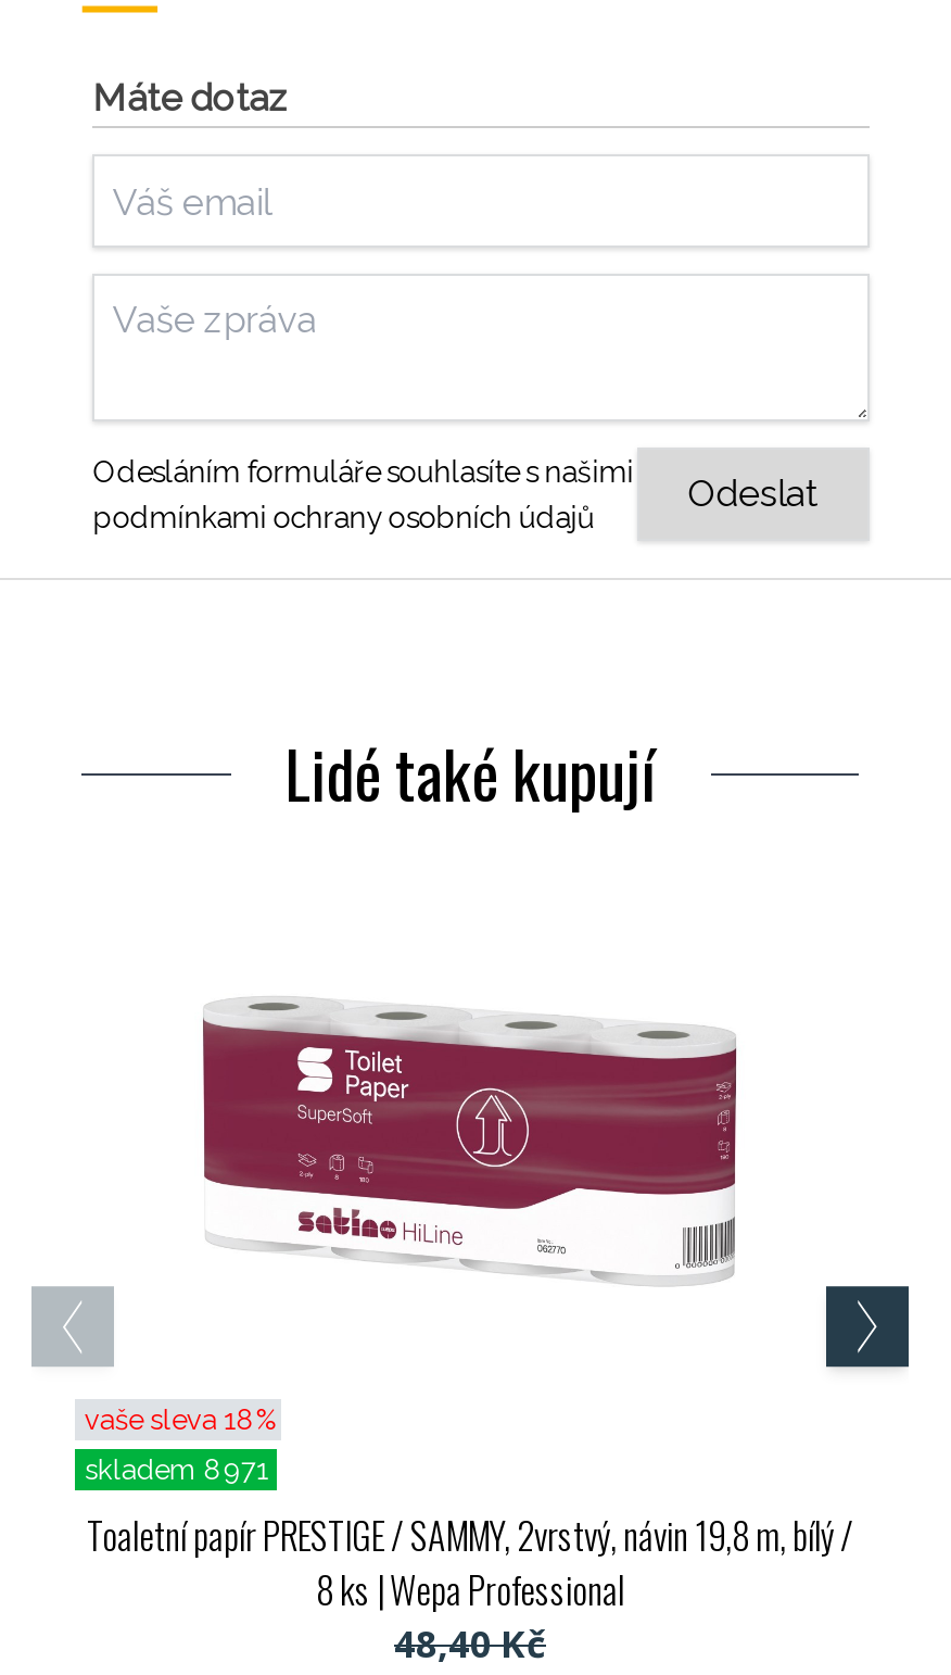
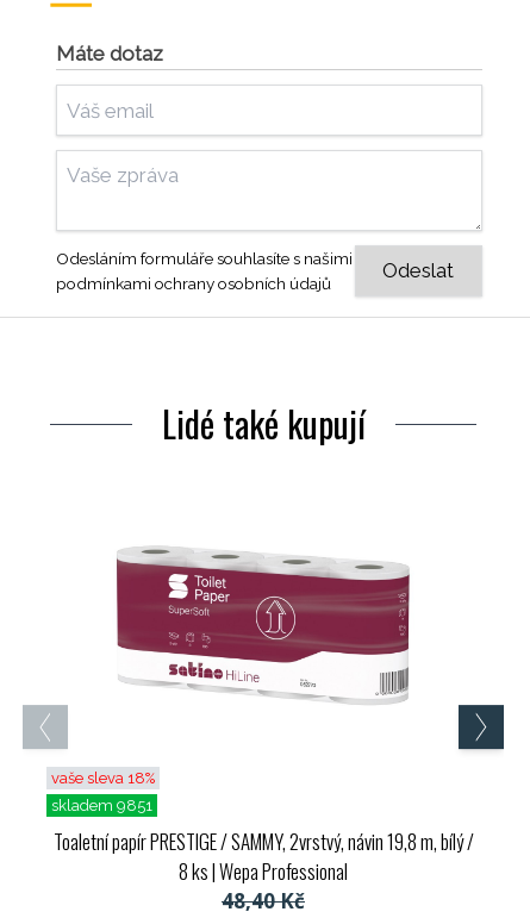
[84,1453,269,1485] skladem 8971 -> [52,796,153,814] skladem 9851

